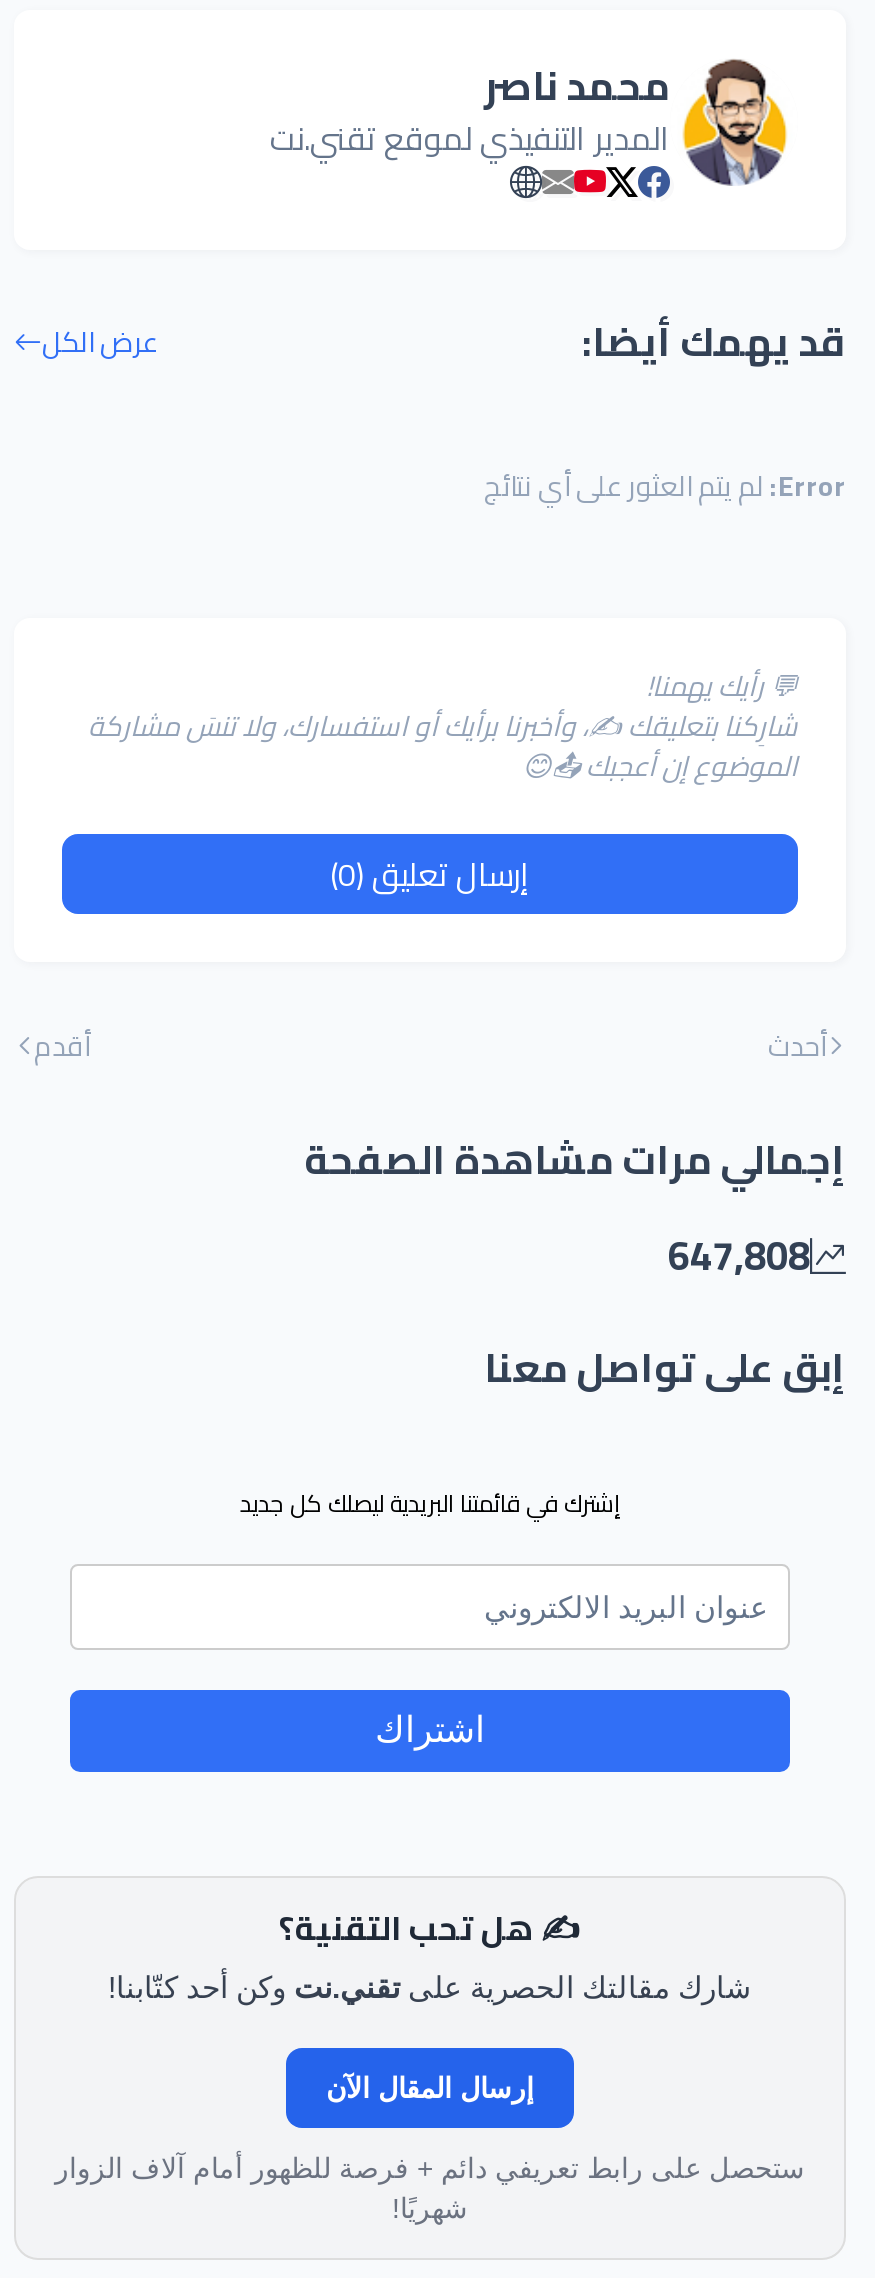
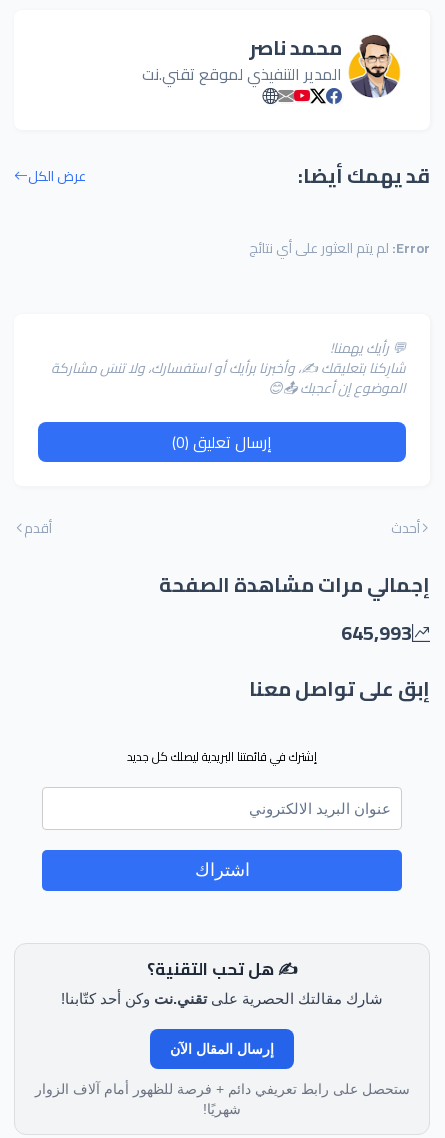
[668,1218,810,1292] 647,808 -> [341,614,412,651] 645,993

